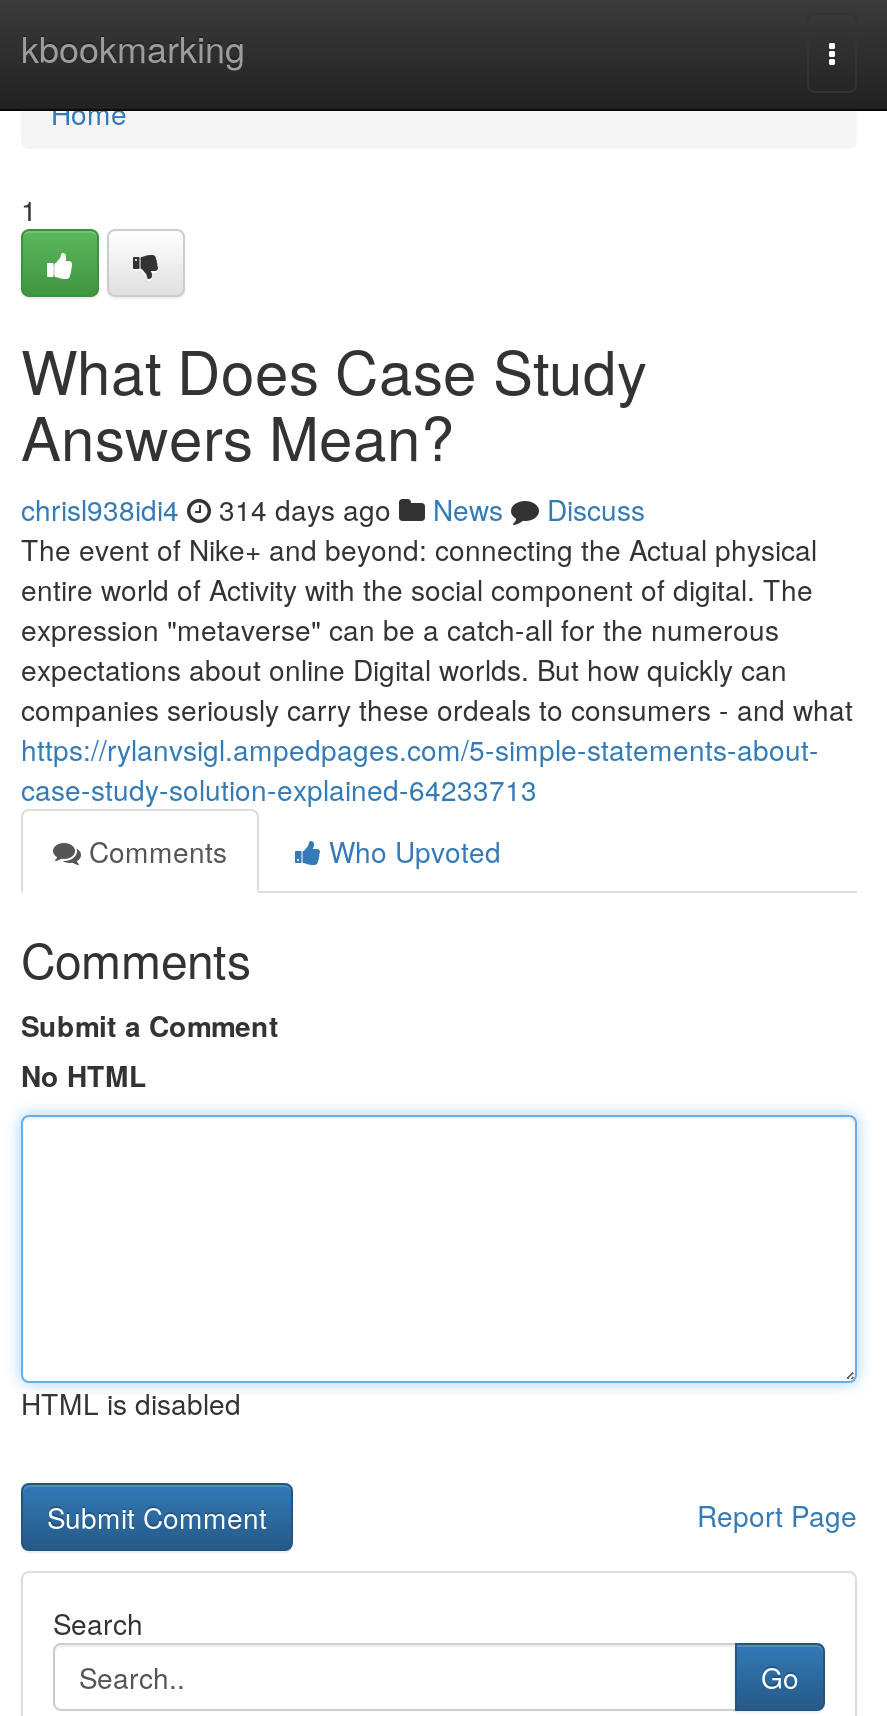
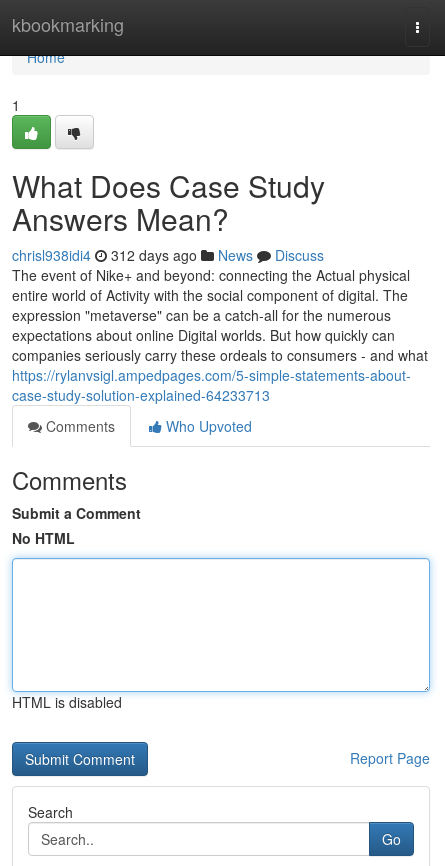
[21,489,645,529] chrisl938idi4 314 days ago News Discuss -> [12,245,324,265] chrisl938idi4 312 days ago News Discuss

